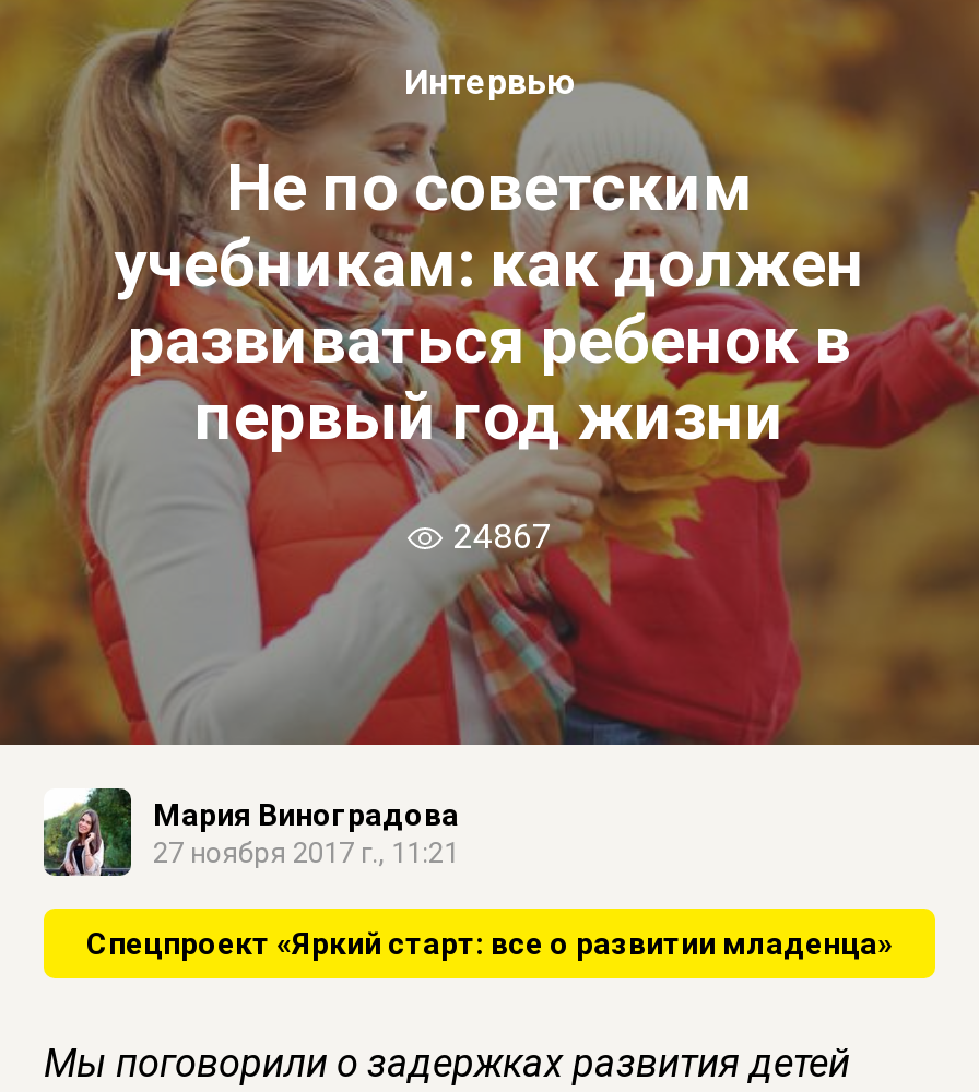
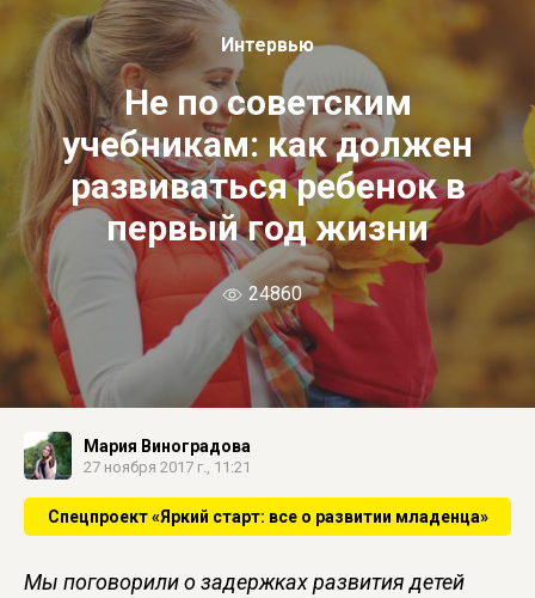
[453,515,552,557] 24867 -> [248,282,302,305] 24860

